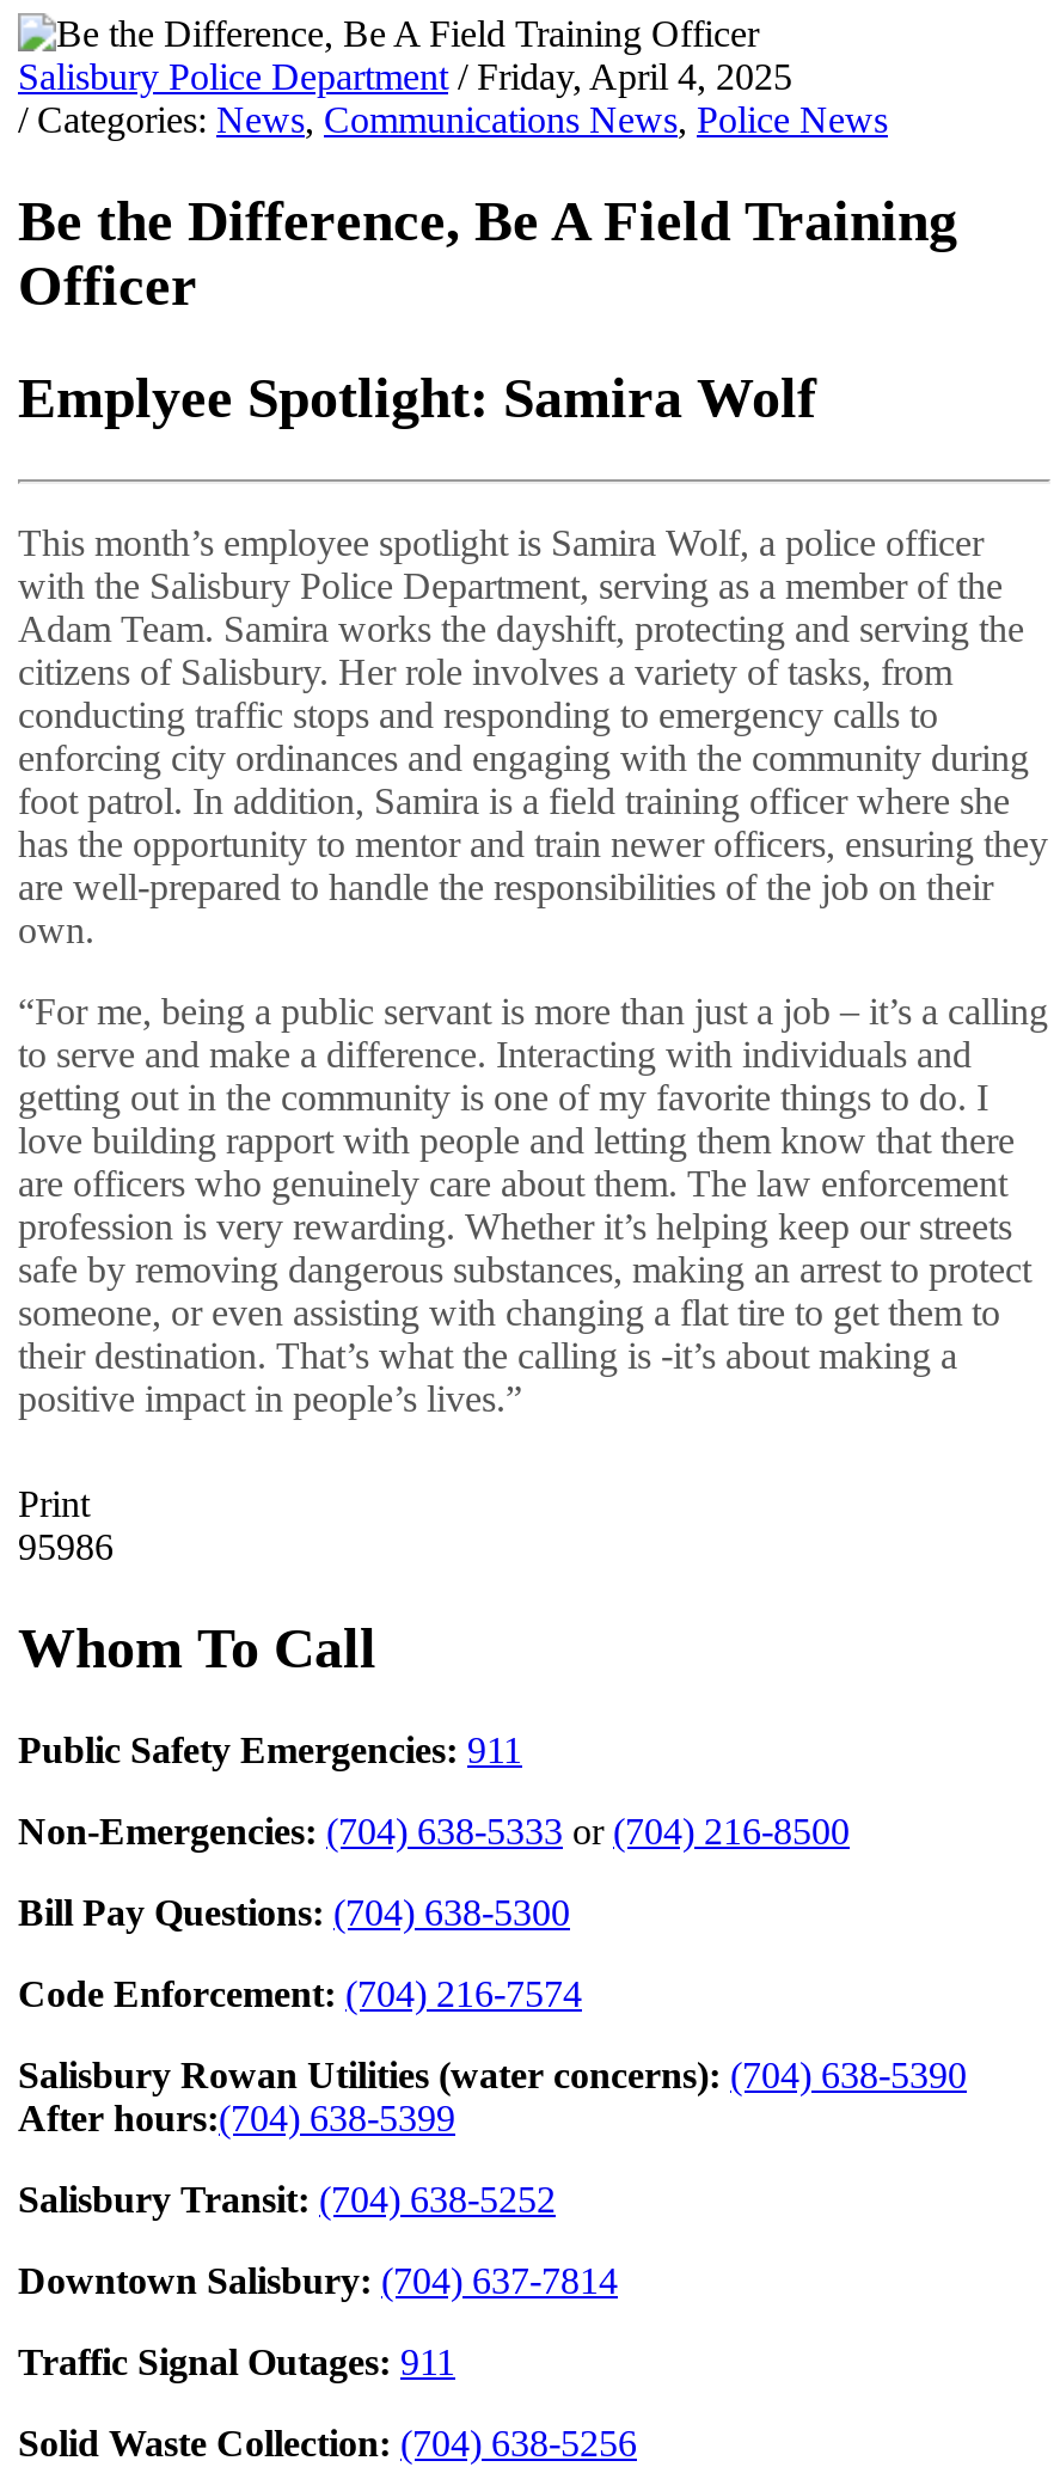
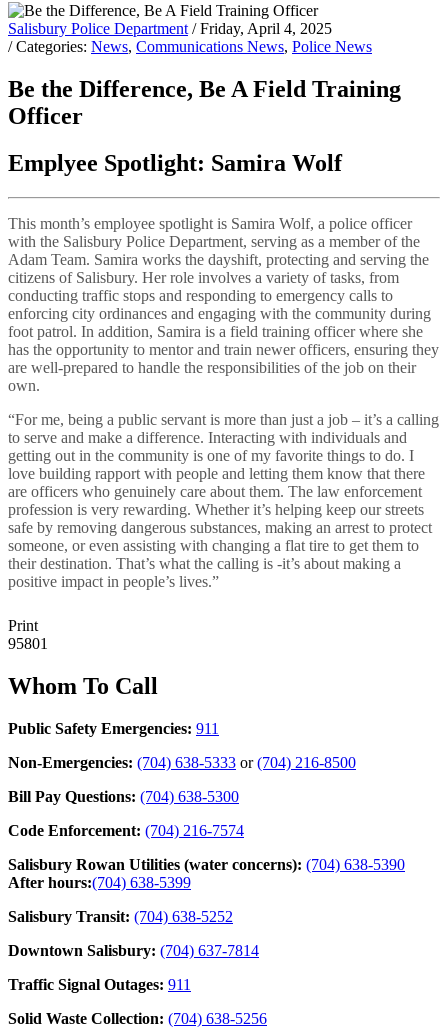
[18,1526,114,1567] 95986 -> [8,635,48,652] 95801

